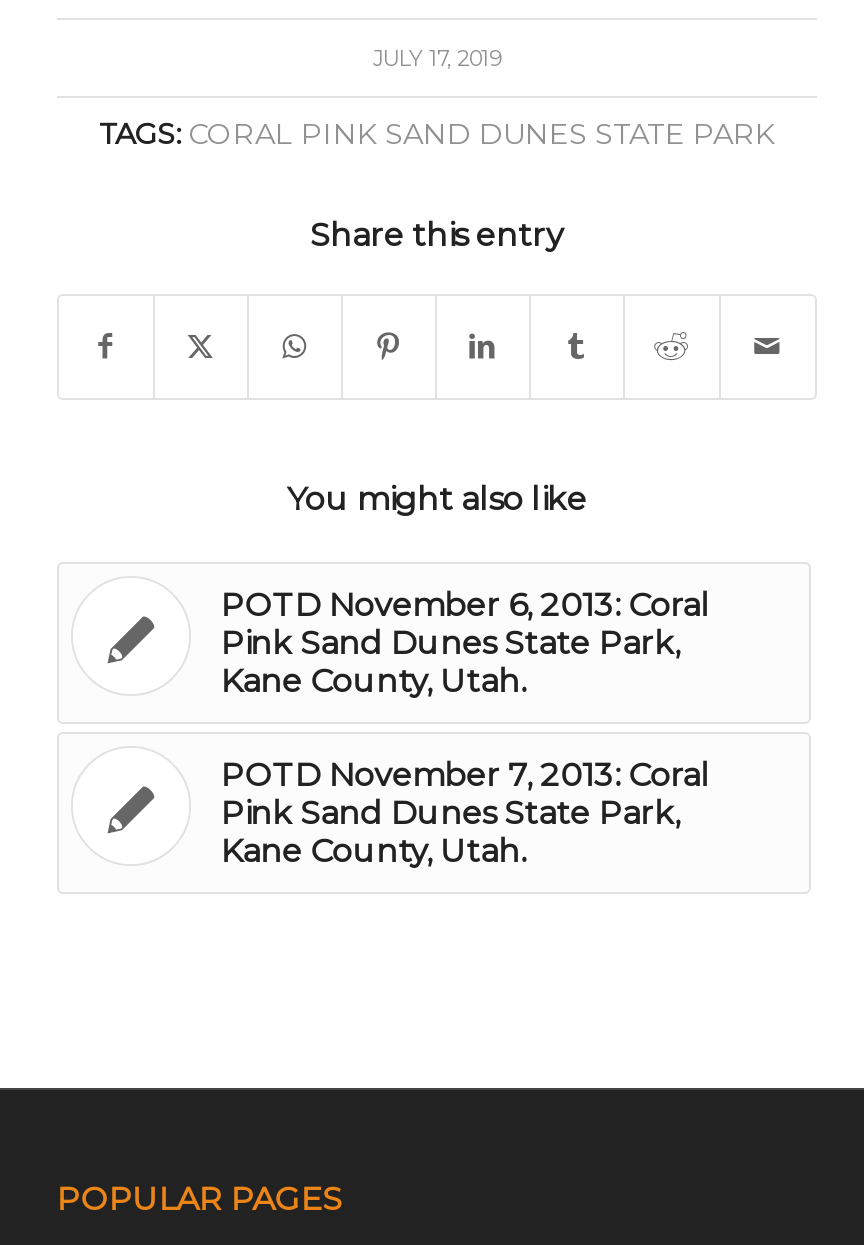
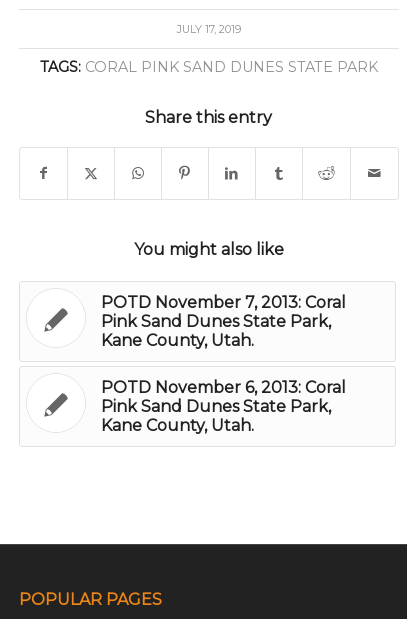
moved [220,586,710,624] -> [101,378,346,397]: POTD November 6, 2013: Coral
moved [220,756,710,794] -> [101,293,346,312]: POTD November 7, 2013: Coral

